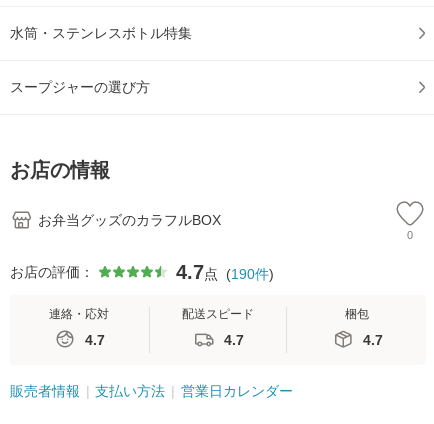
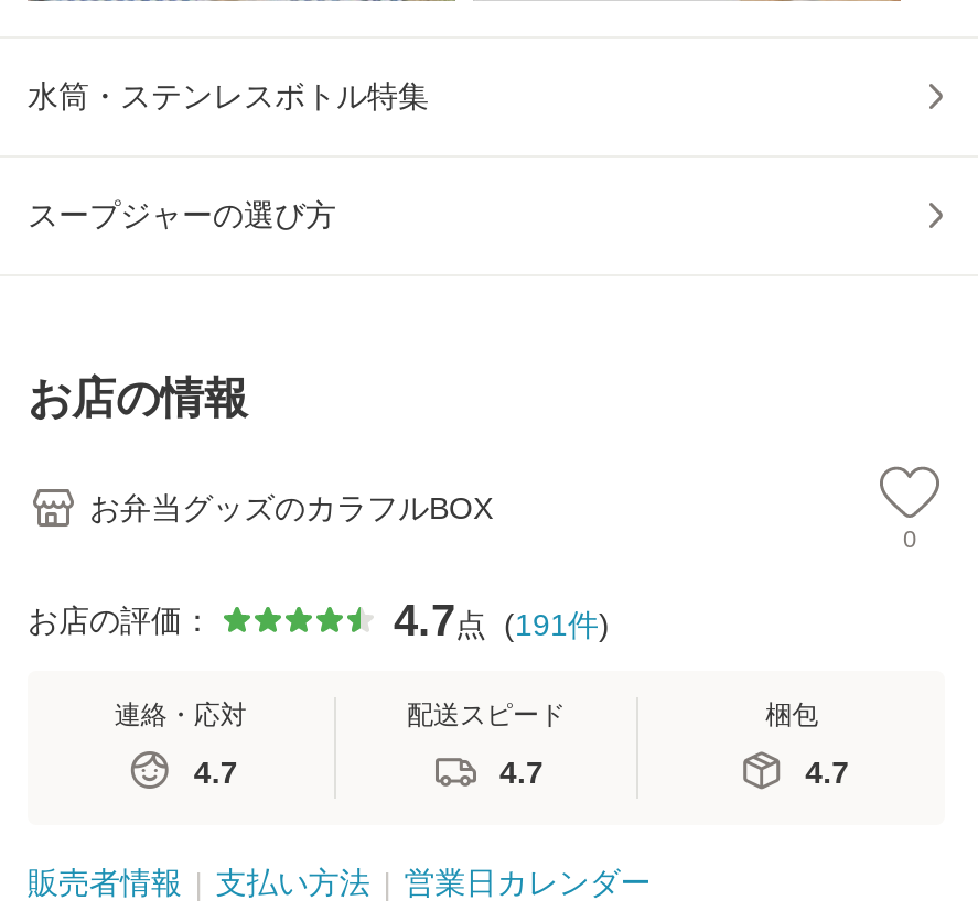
[176,261,274,283] 4.7点 (190件) -> [394,597,610,645] 4.7点 (191件)

